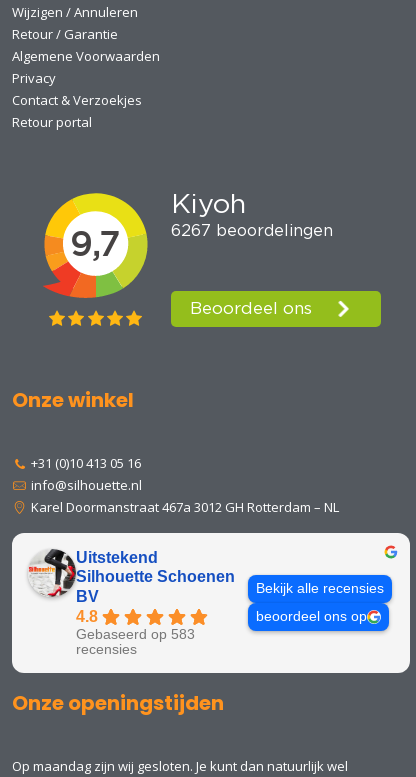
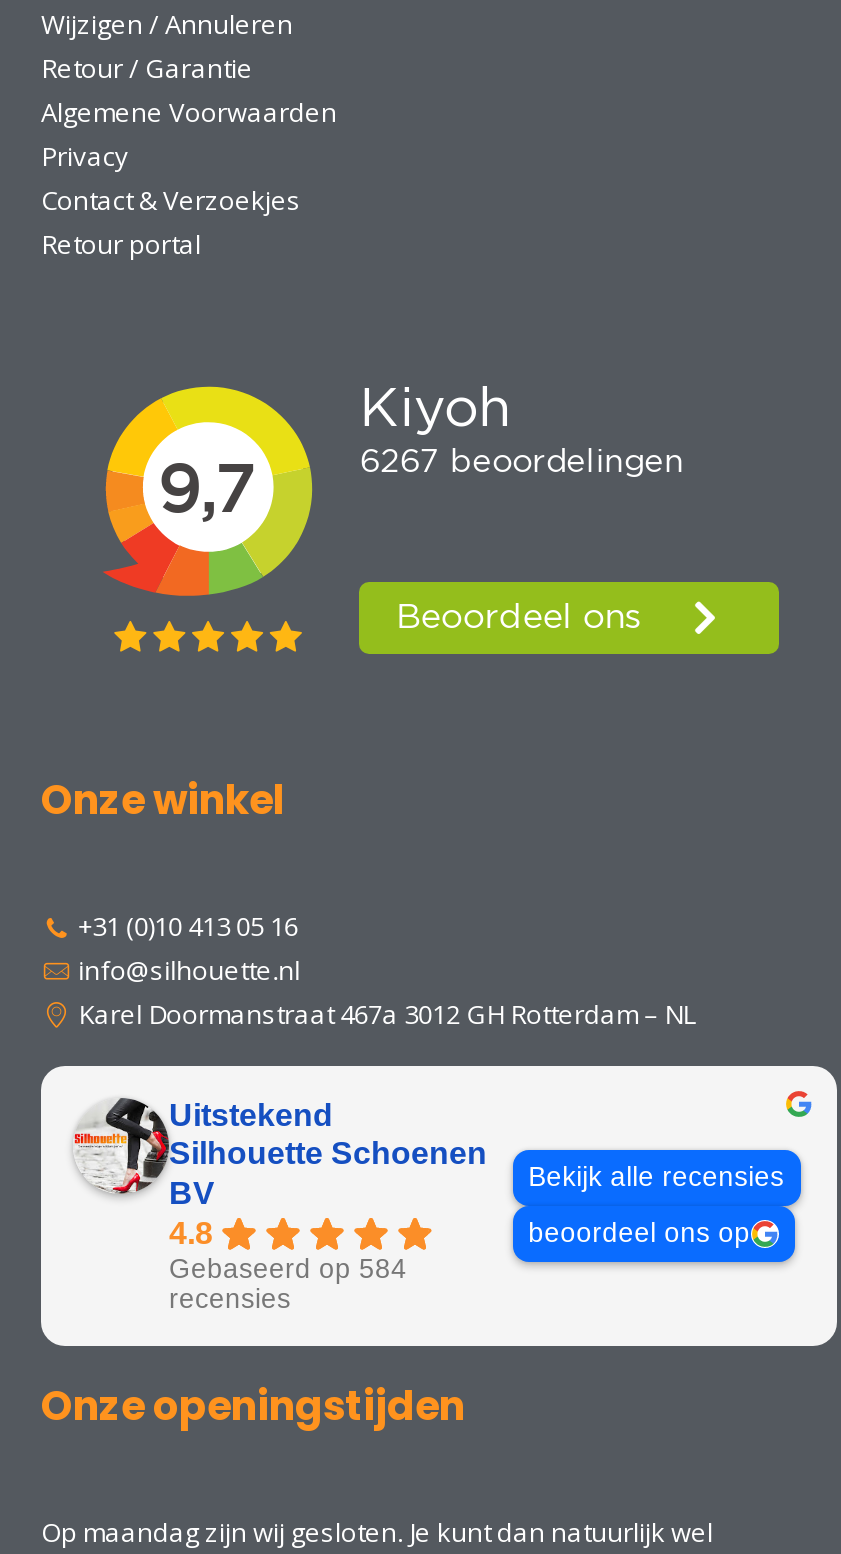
[76,627,195,642] Gebaseerd op 583 -> [169,1253,407,1283] Gebaseerd op 584

